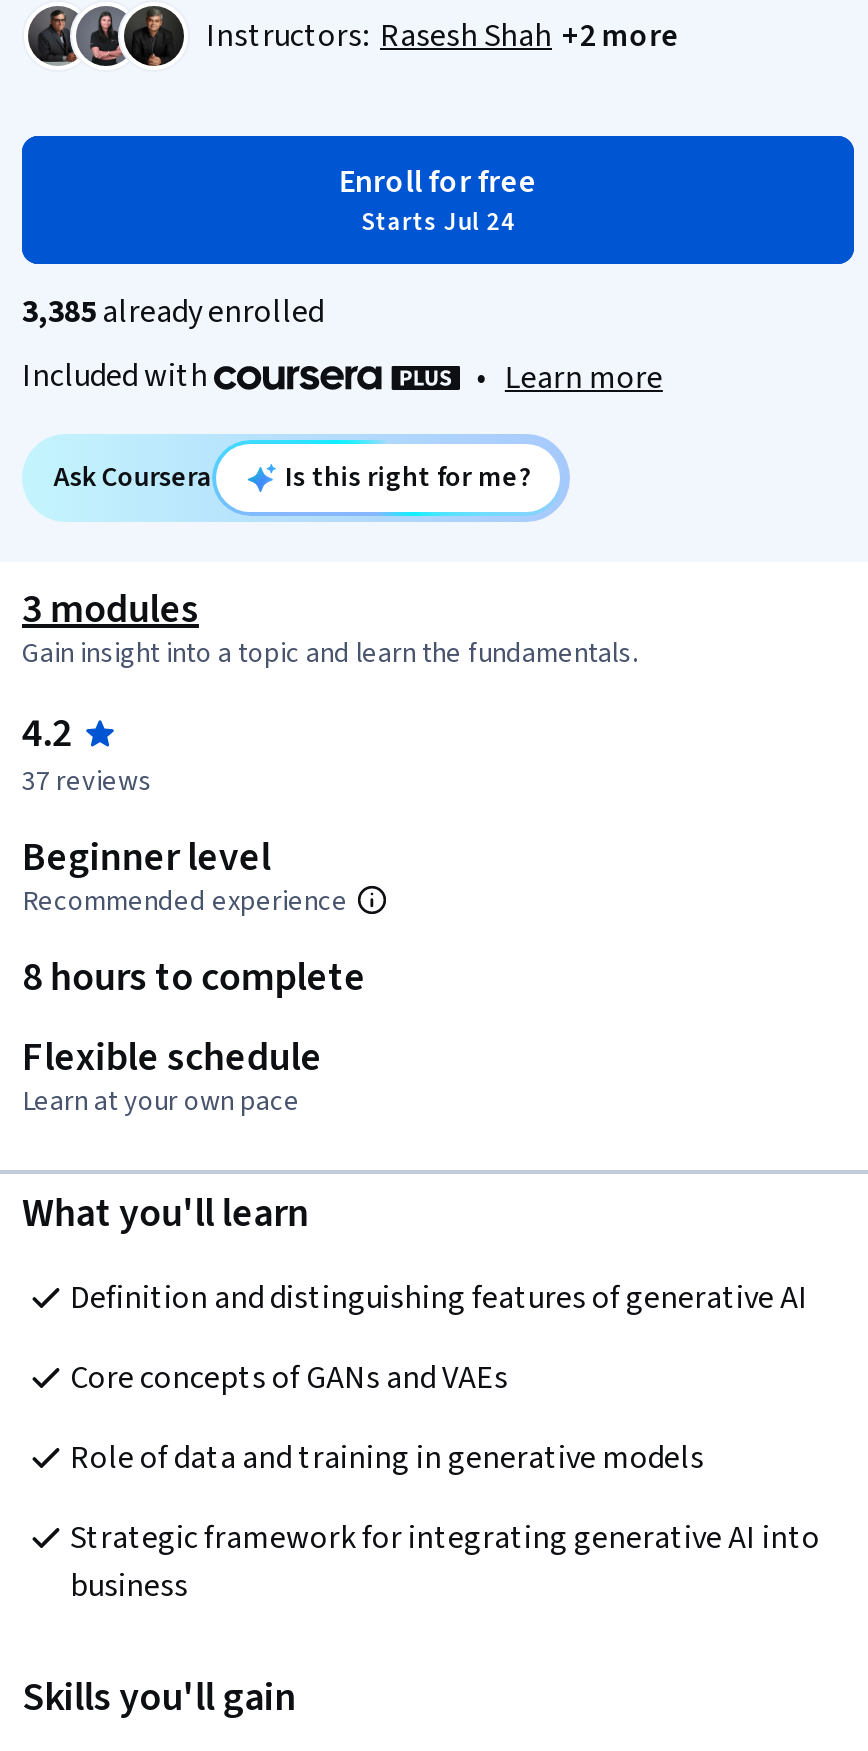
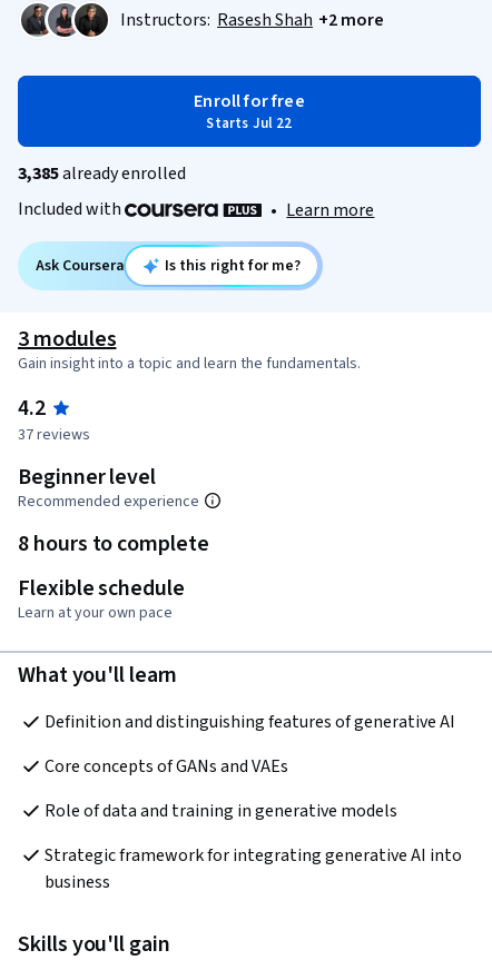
[361,204,515,240] Starts Jul 24 -> [206,113,292,133] Starts Jul 22

